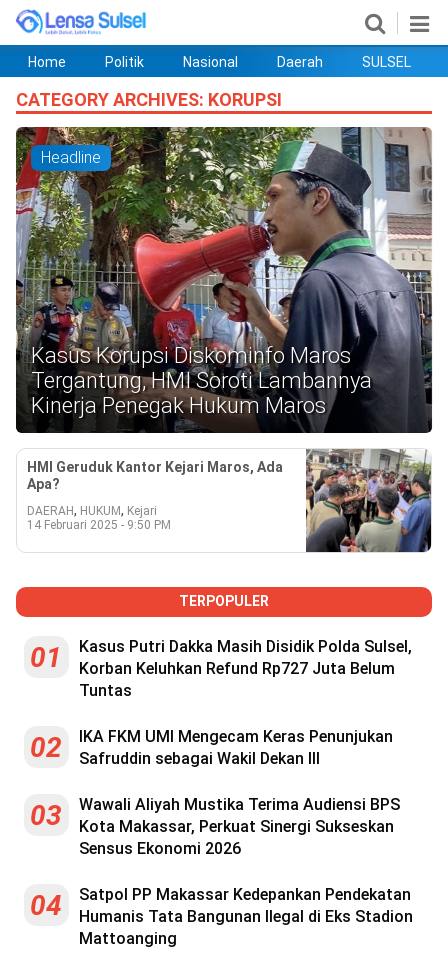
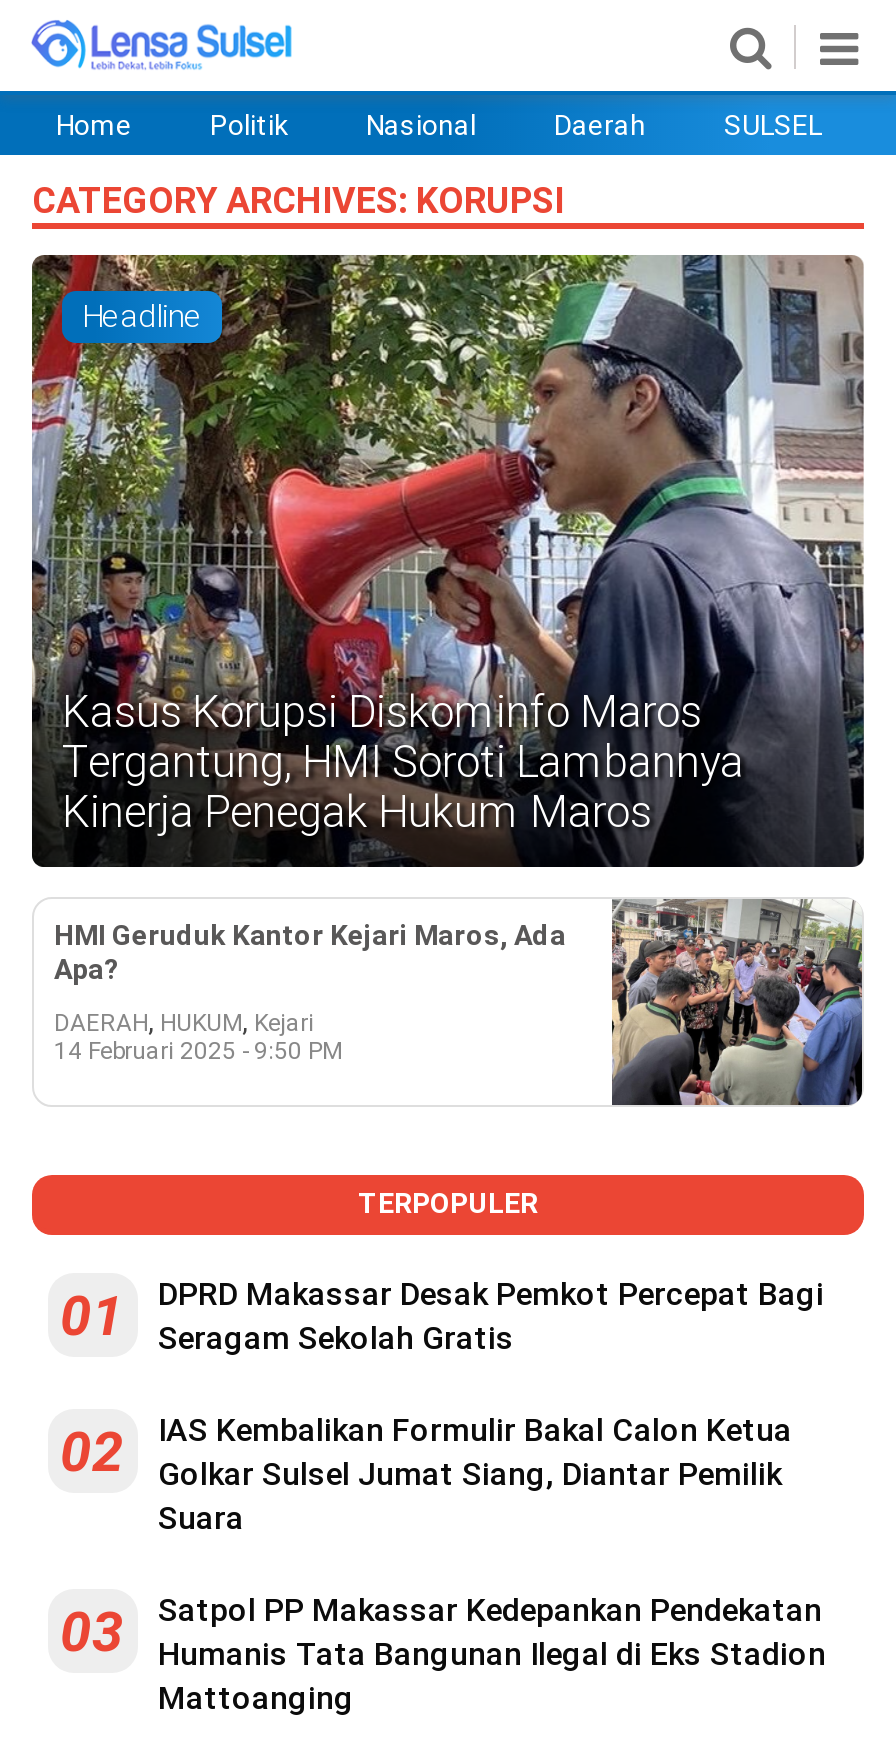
[79,637,412,700] Kasus Putri Dakka Masih Disidik Polda Sulsel, | Korban Keluhkan Refund Rp727 Juta Belum | Tuntas -> [158,1275,824,1357] DPRD Makassar Desak Pemkot Percepat Bagi | Seragam Sekolah Gratis
[79,727,393,768] IKA FKM UMI Mengecam Keras Penunjukan | Safruddin sebagai Wakil Dekan III -> [158,1411,792,1537] IAS Kembalikan Formulir Bakal Calon Ketua | Golkar Sulsel Jumat Siang, Diantar Pemilik | Suara
[30,795,400,922] Wawali Aliyah Mustika Terima Audiensi BPS | Kota Makassar, Perkuat Sinergi Sukseskan | Sensus Ekonomi 2026 | 04 -> none

